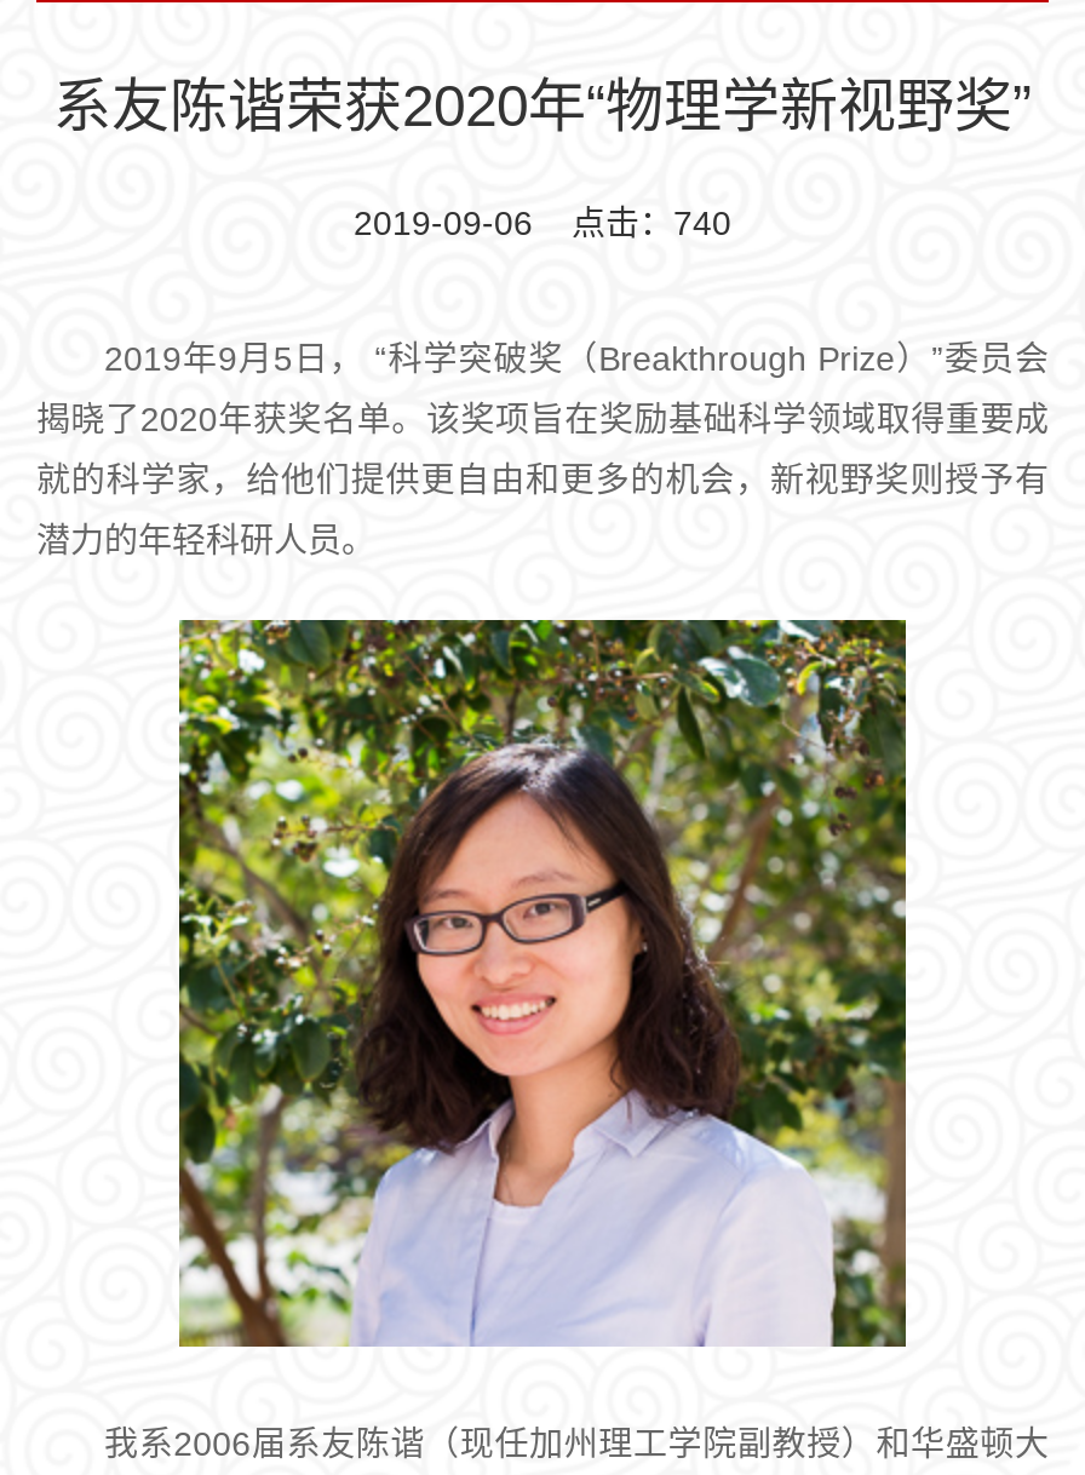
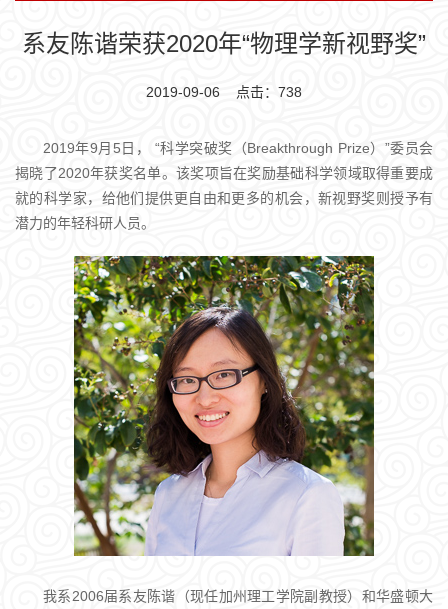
[354,203,731,242] 2019-09-06 点击：740 -> [146,84,302,100] 2019-09-06 点击：738

